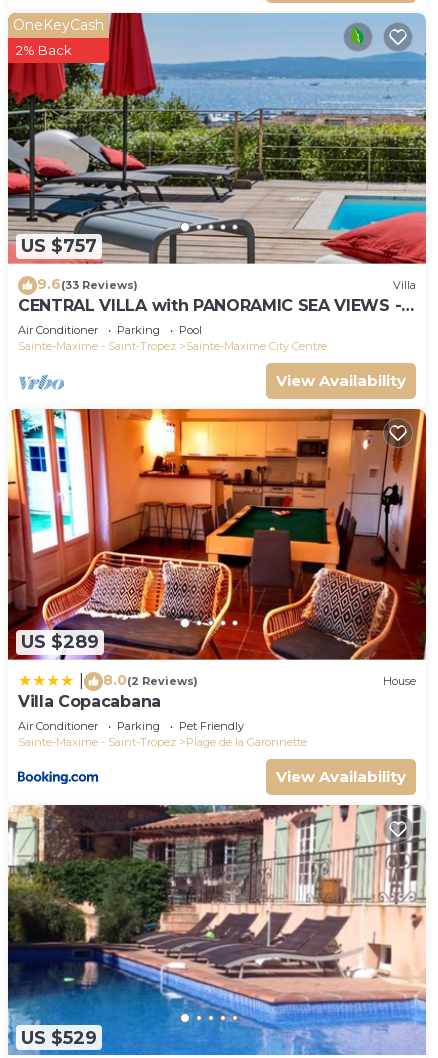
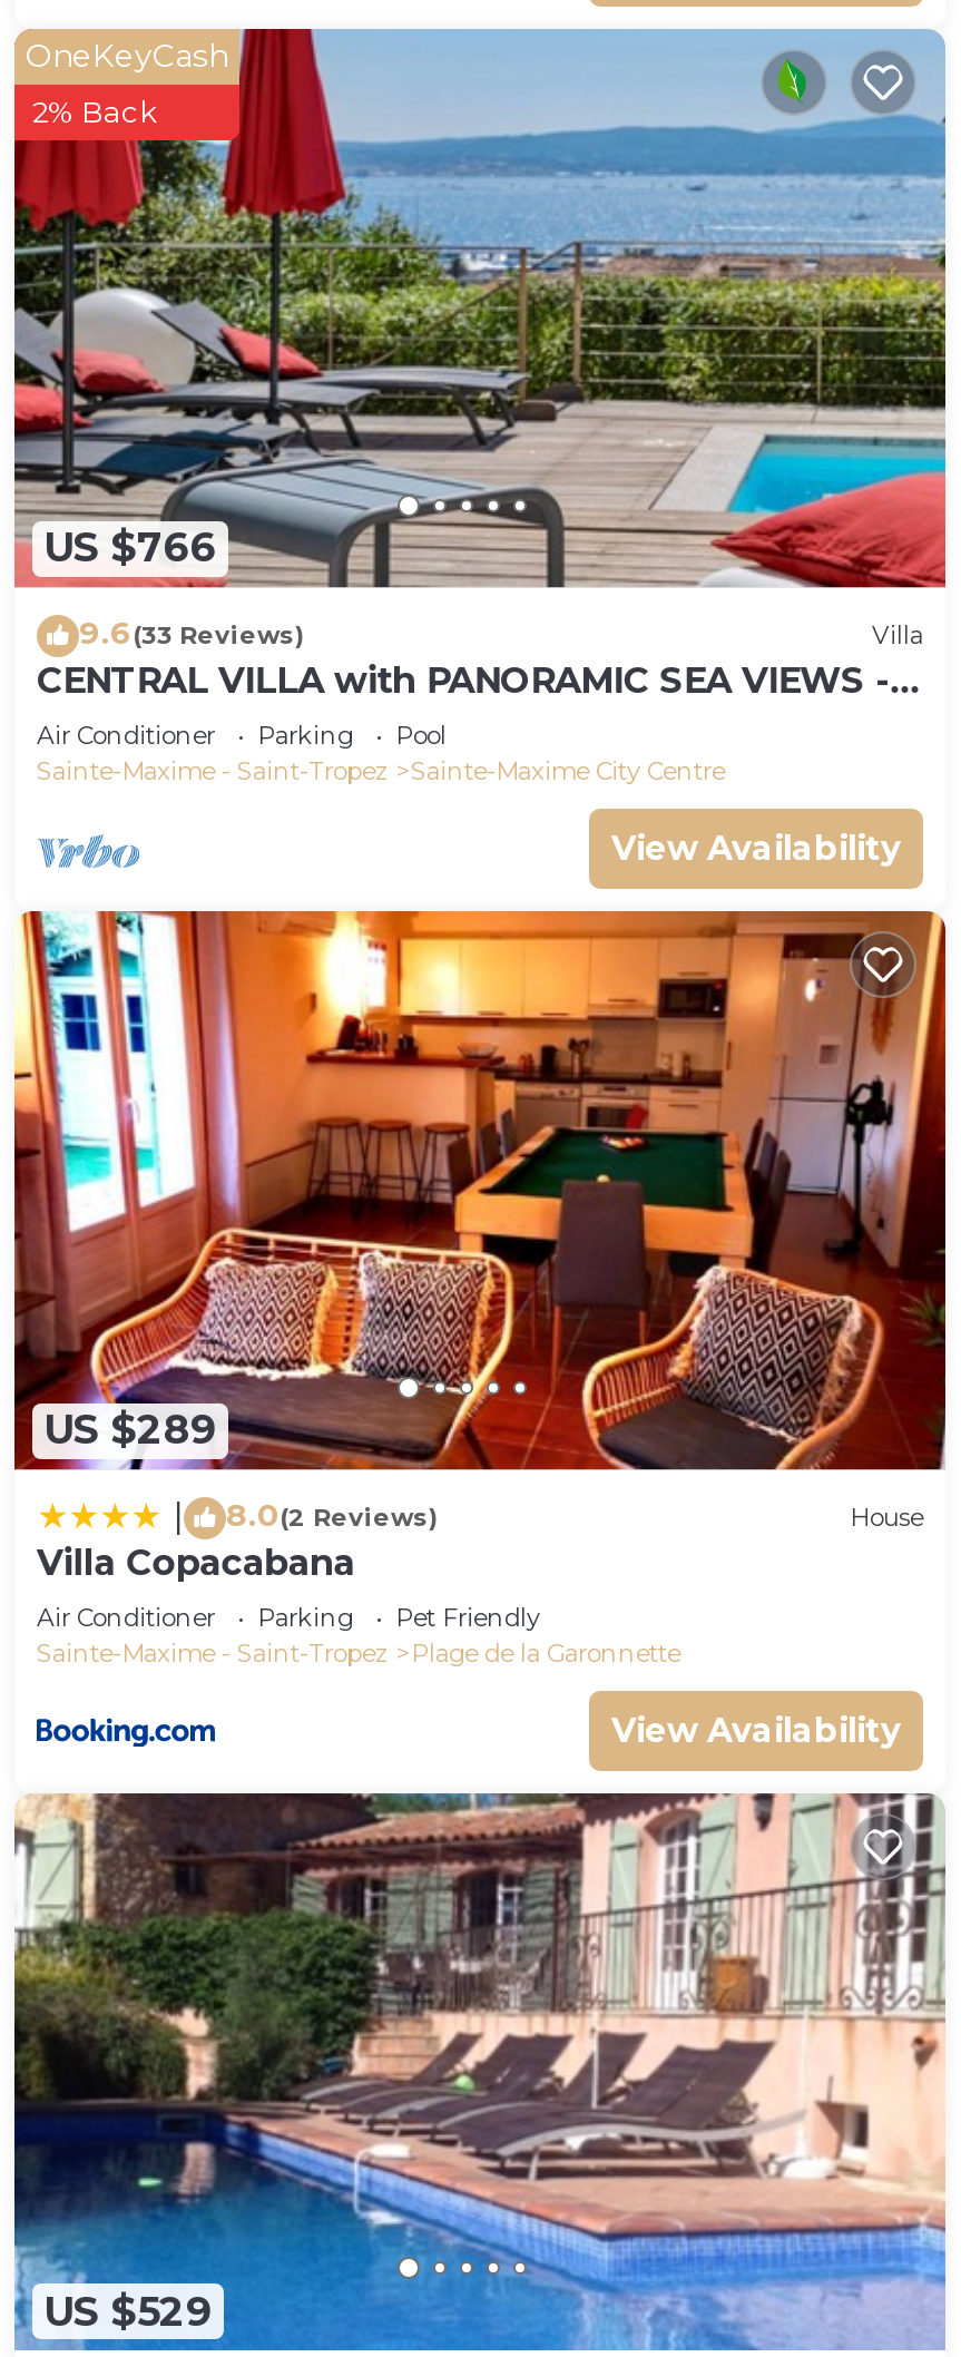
[21,235,97,257] US $757 -> [43,524,217,573] US $766

